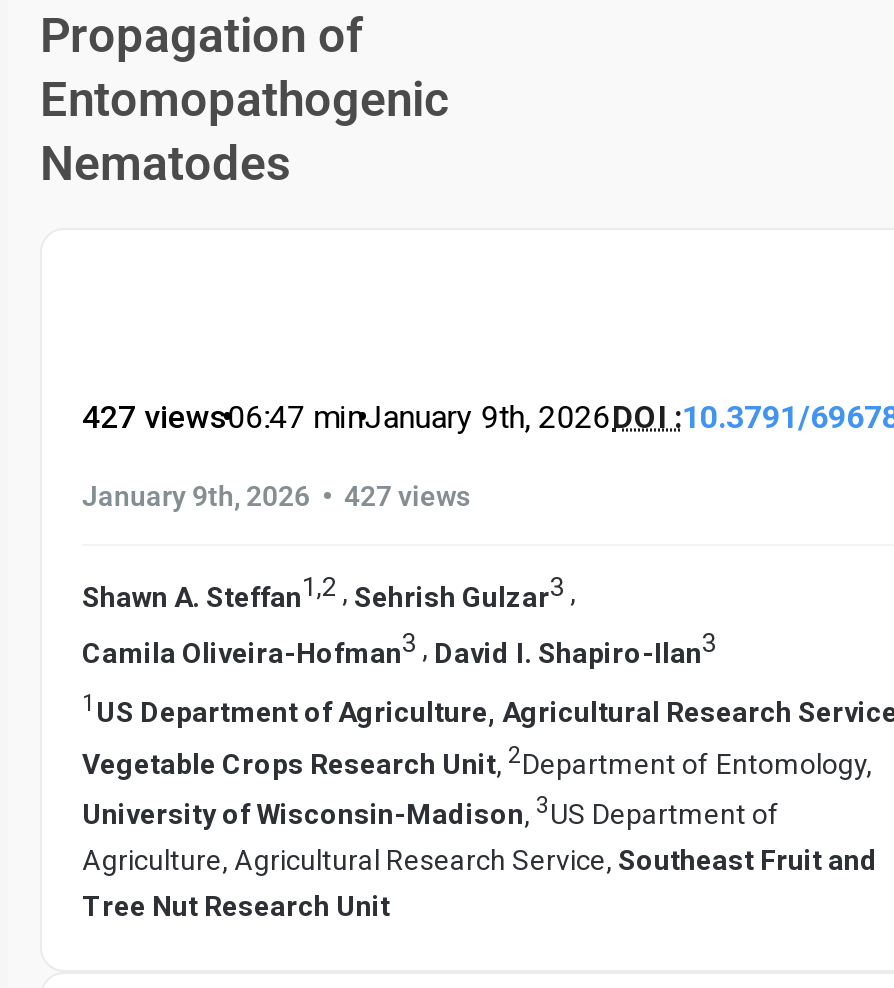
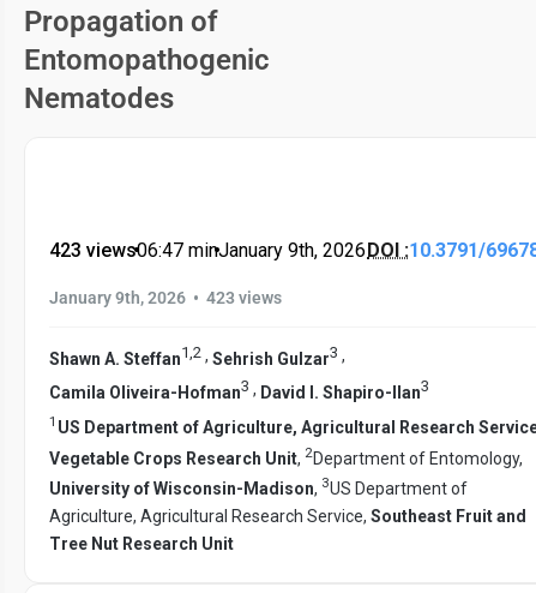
[82,398,228,436] 427 views -> [49,239,137,262] 423 views
[82,476,470,516] January 9th, 2026 • 427 views -> [49,286,282,310] January 9th, 2026 • 423 views

